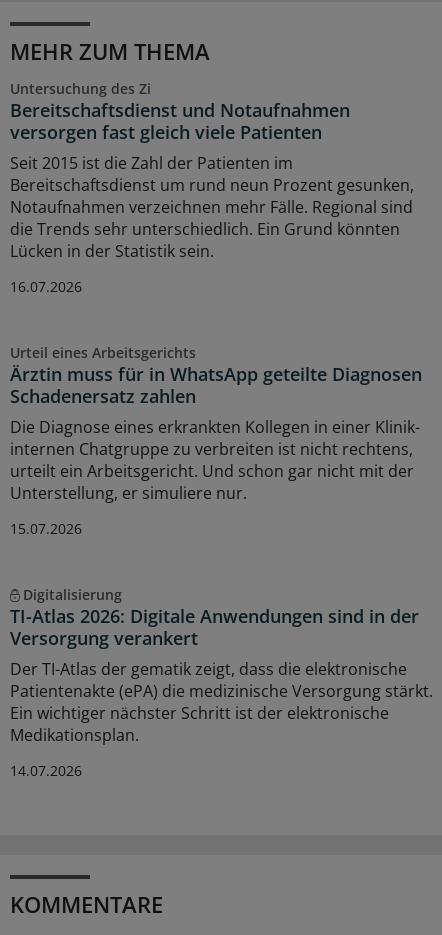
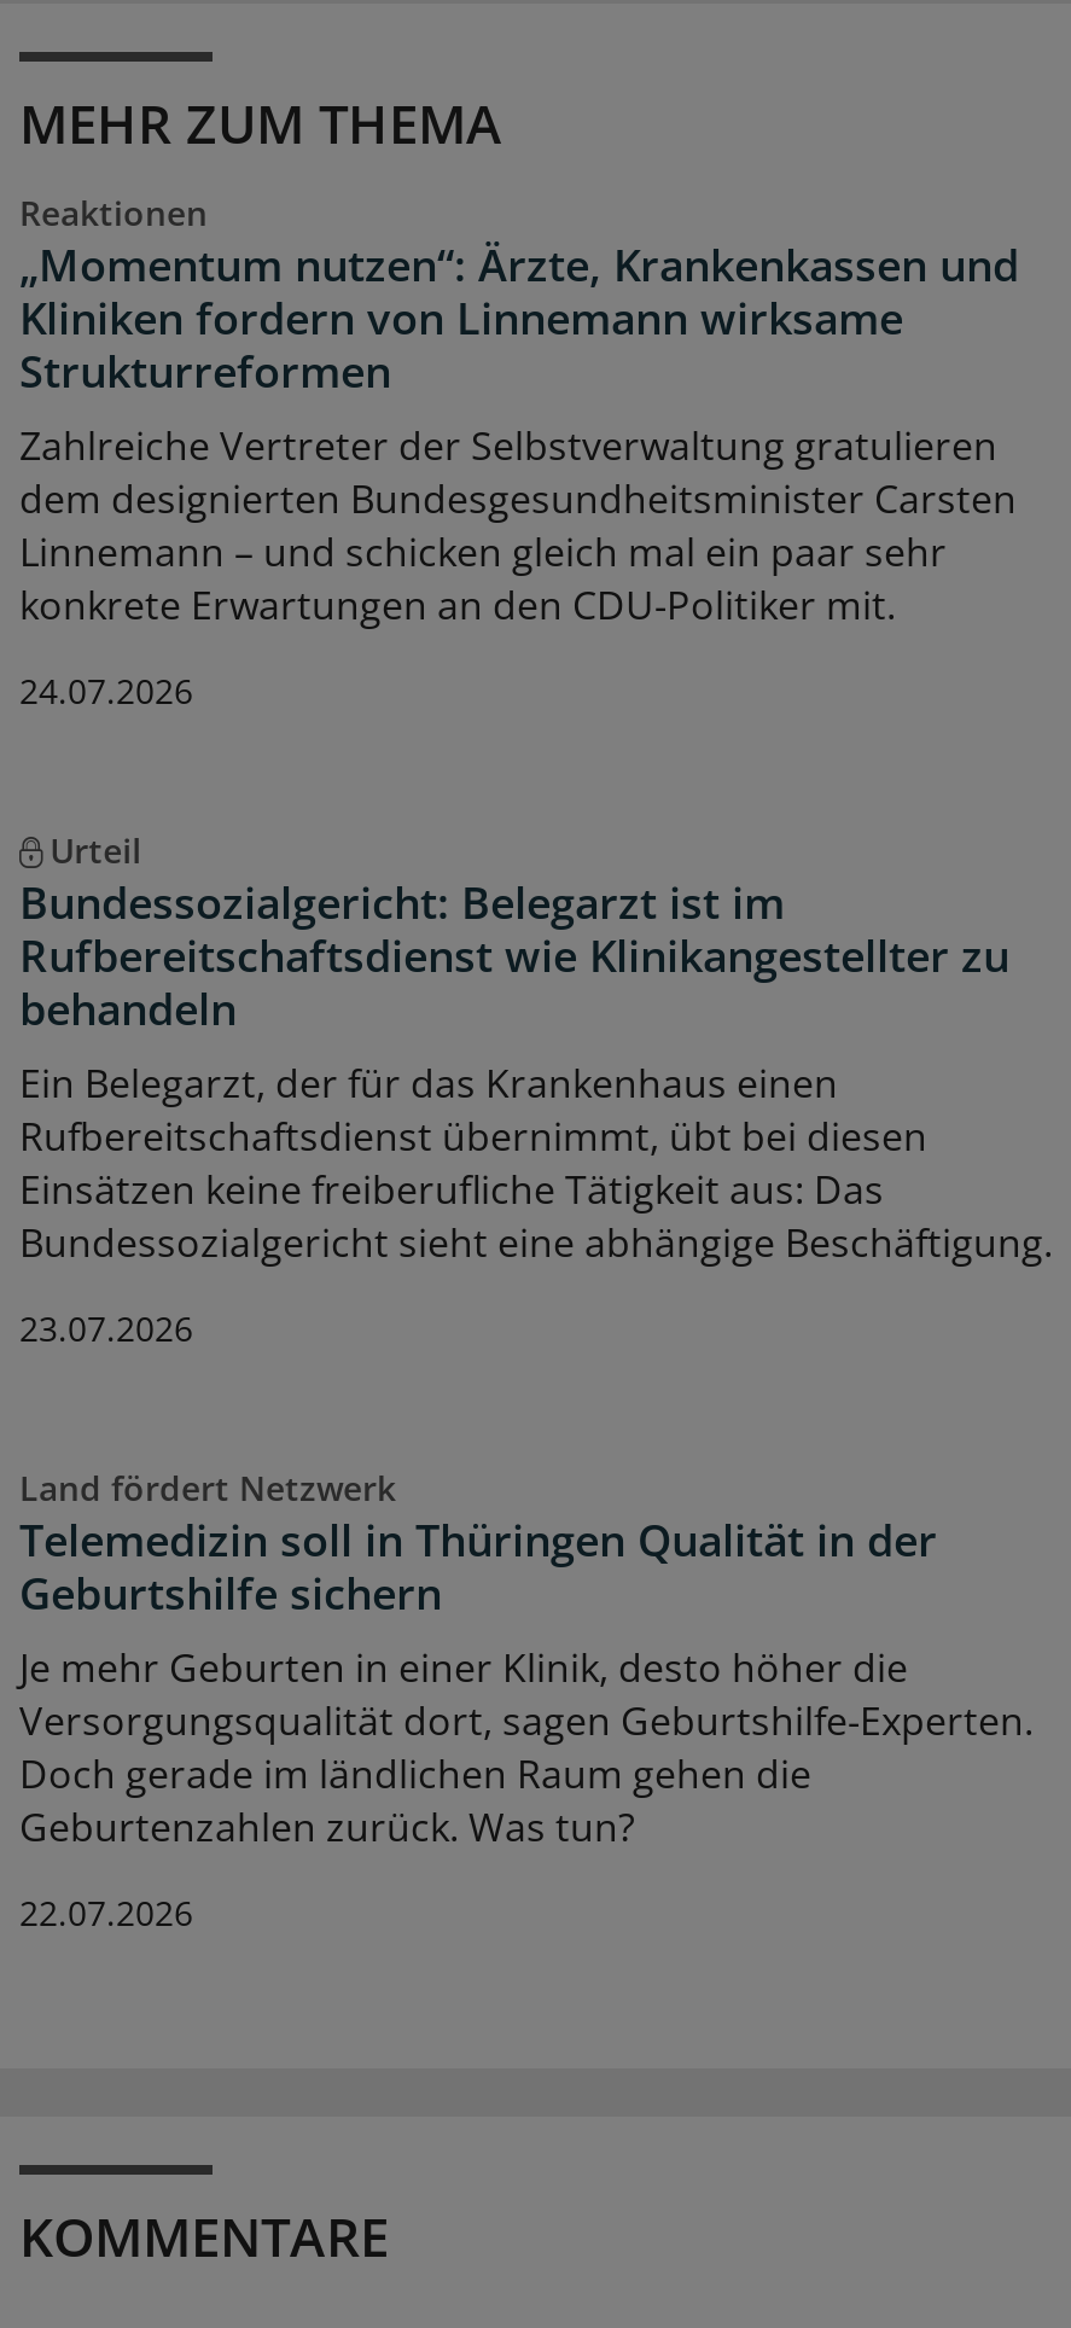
[10,79,414,262] Untersuchung des Zi | Bereitschaftsdienst und Notaufnahmen | versorgen fast gleich viele Patienten | Seit 2015 ist die Zahl der Patienten im | Bereitschaftsdienst um rund neun Prozent gesunken, | Notaufnahmen verzeichnen mehr Fälle. Regional sind | die Trends sehr unterschiedlich. Ein Grund könnten | Lücken in der Statistik sein. -> [19,190,1019,632] Reaktionen | „Momentum nutzen“: Ärzte, Krankenkassen und | Kliniken fordern von Linnemann wirksame | Strukturreformen | Zahlreiche Vertreter der Selbstverwaltung gratulieren | dem designierten Bundesgesundheitsminister Carsten | Linnemann – und schicken gleich mal ein paar sehr | konkrete Erwartungen an den CDU-Politiker mit.
[10,277,82,296] 16.07.2026 -> [19,668,193,714] 24.07.2026
[10,343,422,504] Urteil eines Arbeitsgerichts | Ärztin muss für in WhatsApp geteilte Diagnosen | Schadenersatz zahlen | Die Diagnose eines erkrankten Kollegen in einer Klinik- | internen Chatgruppe zu verbreiten ist nicht rechtens, | urteilt ein Arbeitsgericht. Und schon gar nicht mit der | Unterstellung, er simuliere nur. -> [19,828,1053,1270] Urteil | Bundessozialgericht: Belegarzt ist im | Rufbereitschaftsdienst wie Klinikangestellter zu | behandeln | Ein Belegarzt, der für das Krankenhaus einen | Rufbereitschaftsdienst übernimmt, übt bei diesen | Einsätzen keine freiberufliche Tätigkeit aus: Das | Bundessozialgericht sieht eine abhängige Beschäftigung.
[10,519,82,538] 15.07.2026 -> [19,1306,193,1352] 23.07.2026
[10,585,433,746] Digitalisierung | TI-Atlas 2026: Digitale Anwendungen sind in der | Versorgung verankert | Der TI-Atlas der gematik zeigt, dass die elektronische | Patientenakte (ePA) die medizinische Versorgung stärkt. | Ein wichtiger nächster Schritt ist der elektronische | Medikationsplan. -> [19,1465,1034,1854] Land fördert Netzwerk | Telemedizin soll in Thüringen Qualität in der | Geburtshilfe sichern | Je mehr Geburten in einer Klinik, desto höher die | Versorgungsqualität dort, sagen Geburtshilfe-Experten. | Doch gerade im ländlichen Raum gehen die | Geburtenzahlen zurück. Was tun?
[10,761,82,780] 14.07.2026 -> [19,1890,193,1936] 22.07.2026

